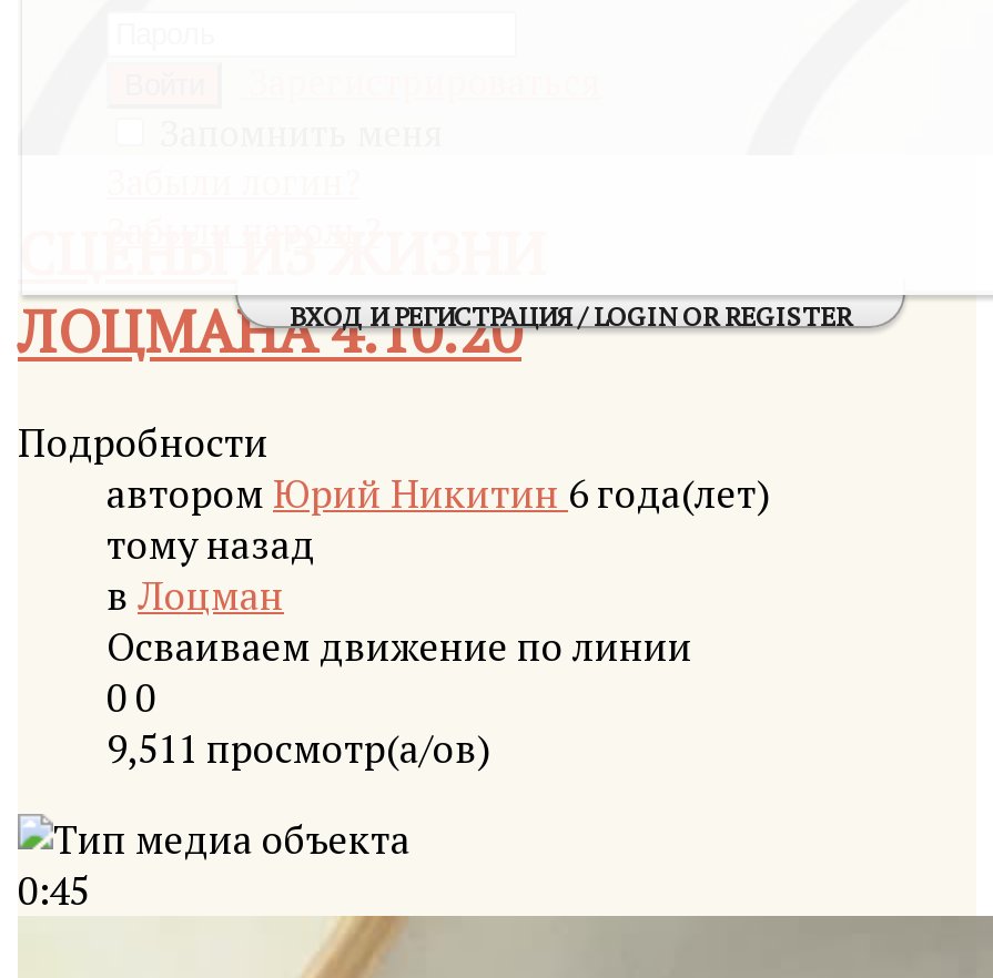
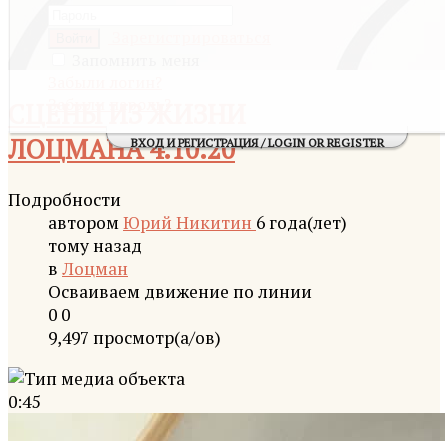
[107,724,490,775] 9,511 просмотр(а/ов) -> [48,326,221,349] 9,497 просмотр(а/ов)

